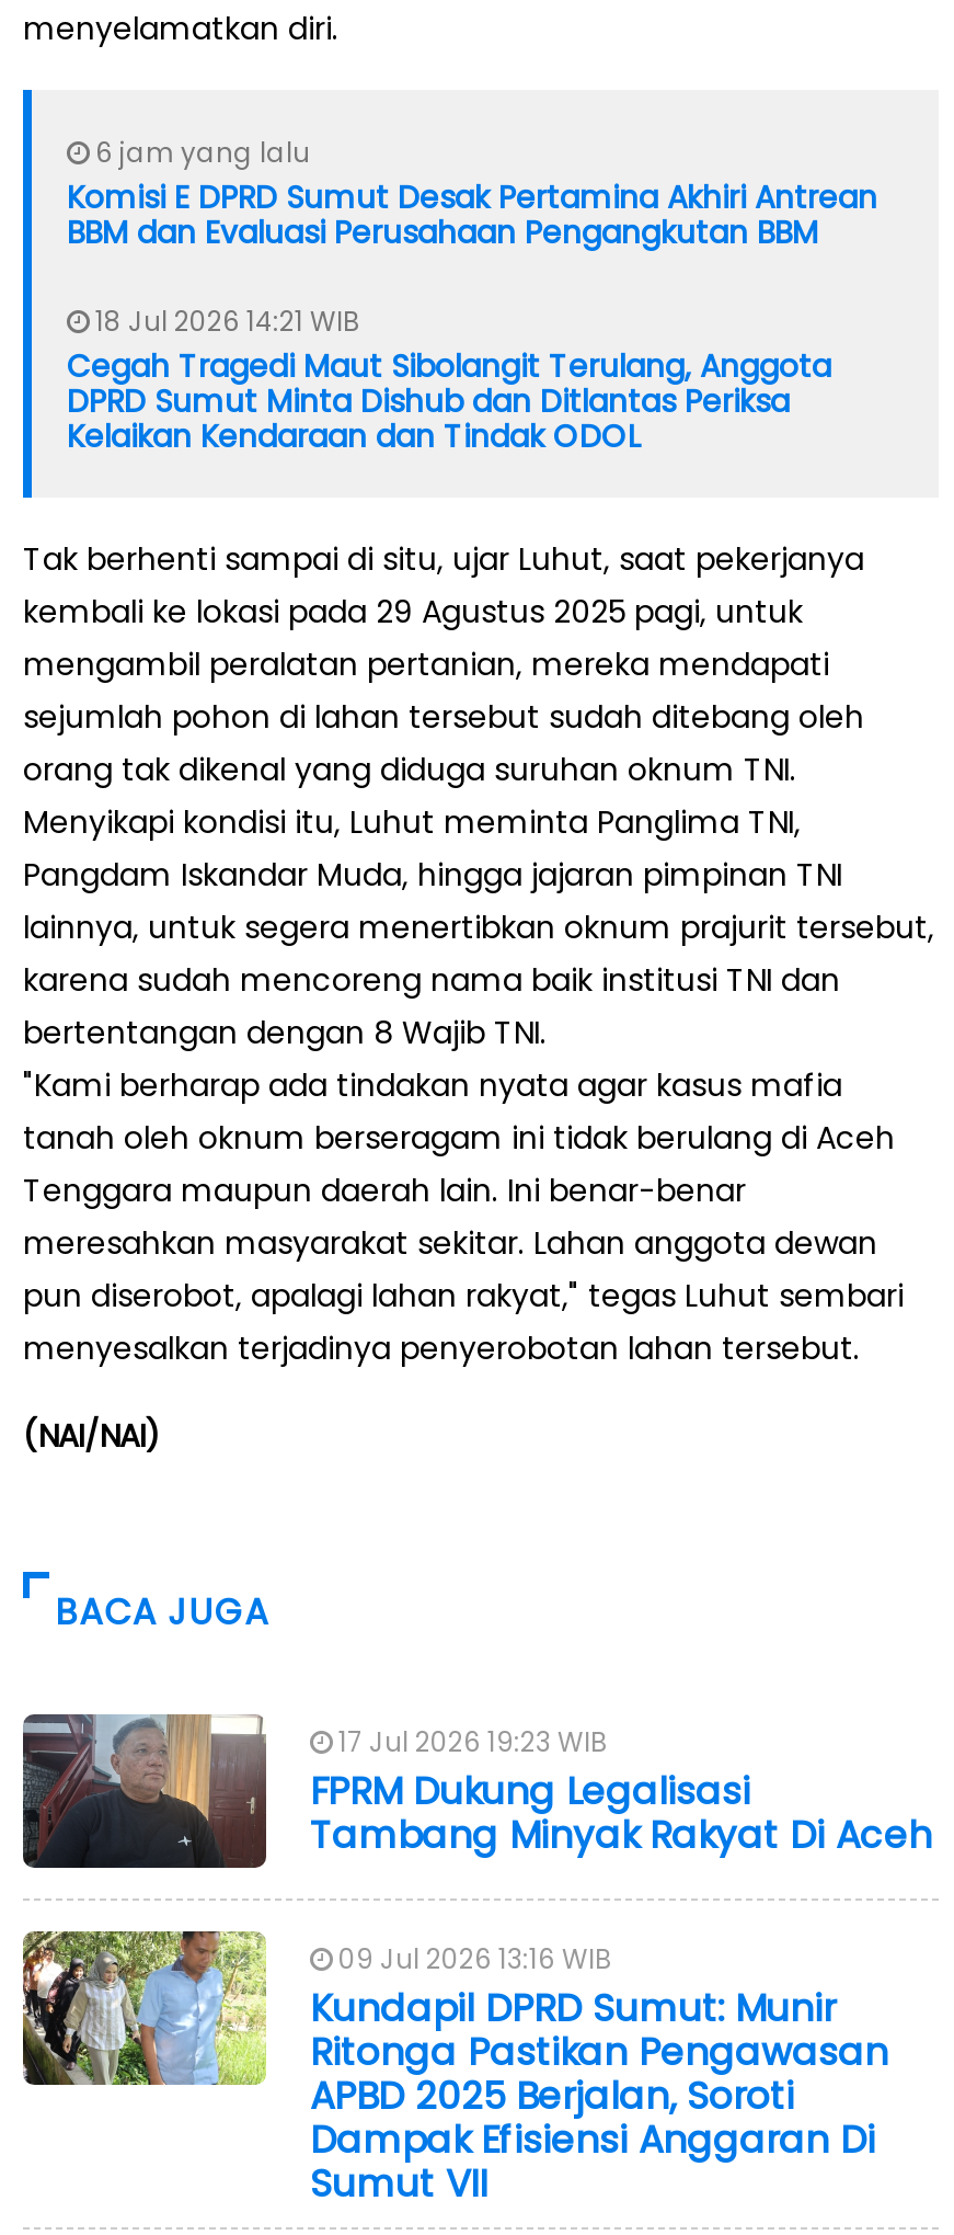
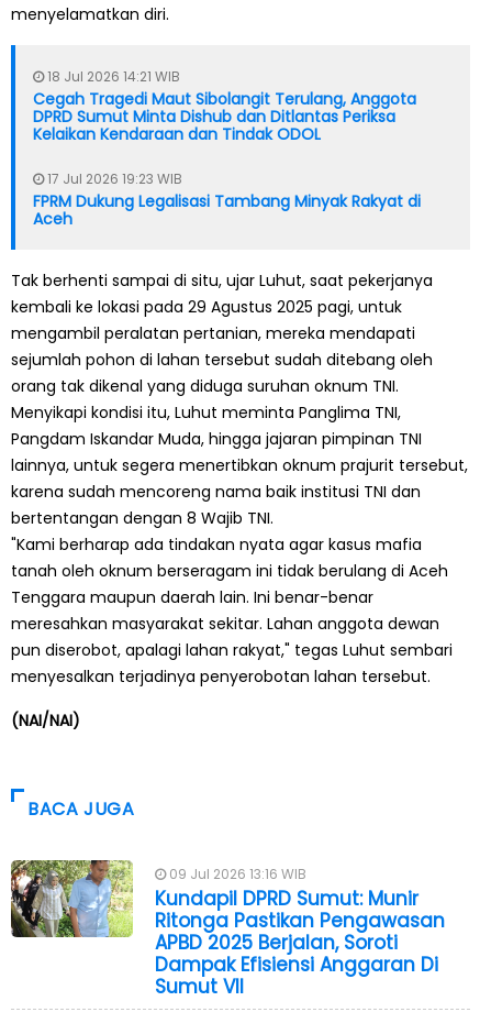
[67,133,877,254] 6 jam yang lalu | Komisi E DPRD Sumut Desak Pertamina Akhiri Antrean | BBM dan Evaluasi Perusahaan Pengangkutan BBM -> none
none -> [33,169,421,230] 17 Jul 2026 19:23 WIB | FPRM Dukung Legalisasi Tambang Minyak Rakyat di | Aceh
[21,1712,932,1870] [image] | 17 Jul 2026 19:23 WIB | FPRM Dukung Legalisasi | Tambang Minyak Rakyat Di Aceh -> none

